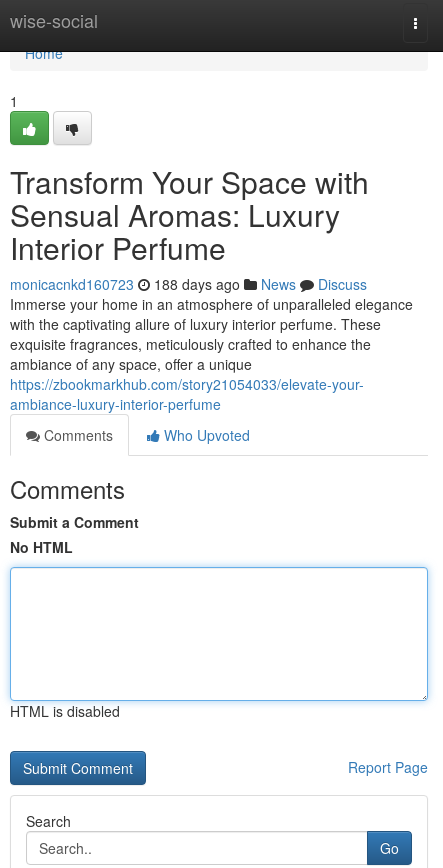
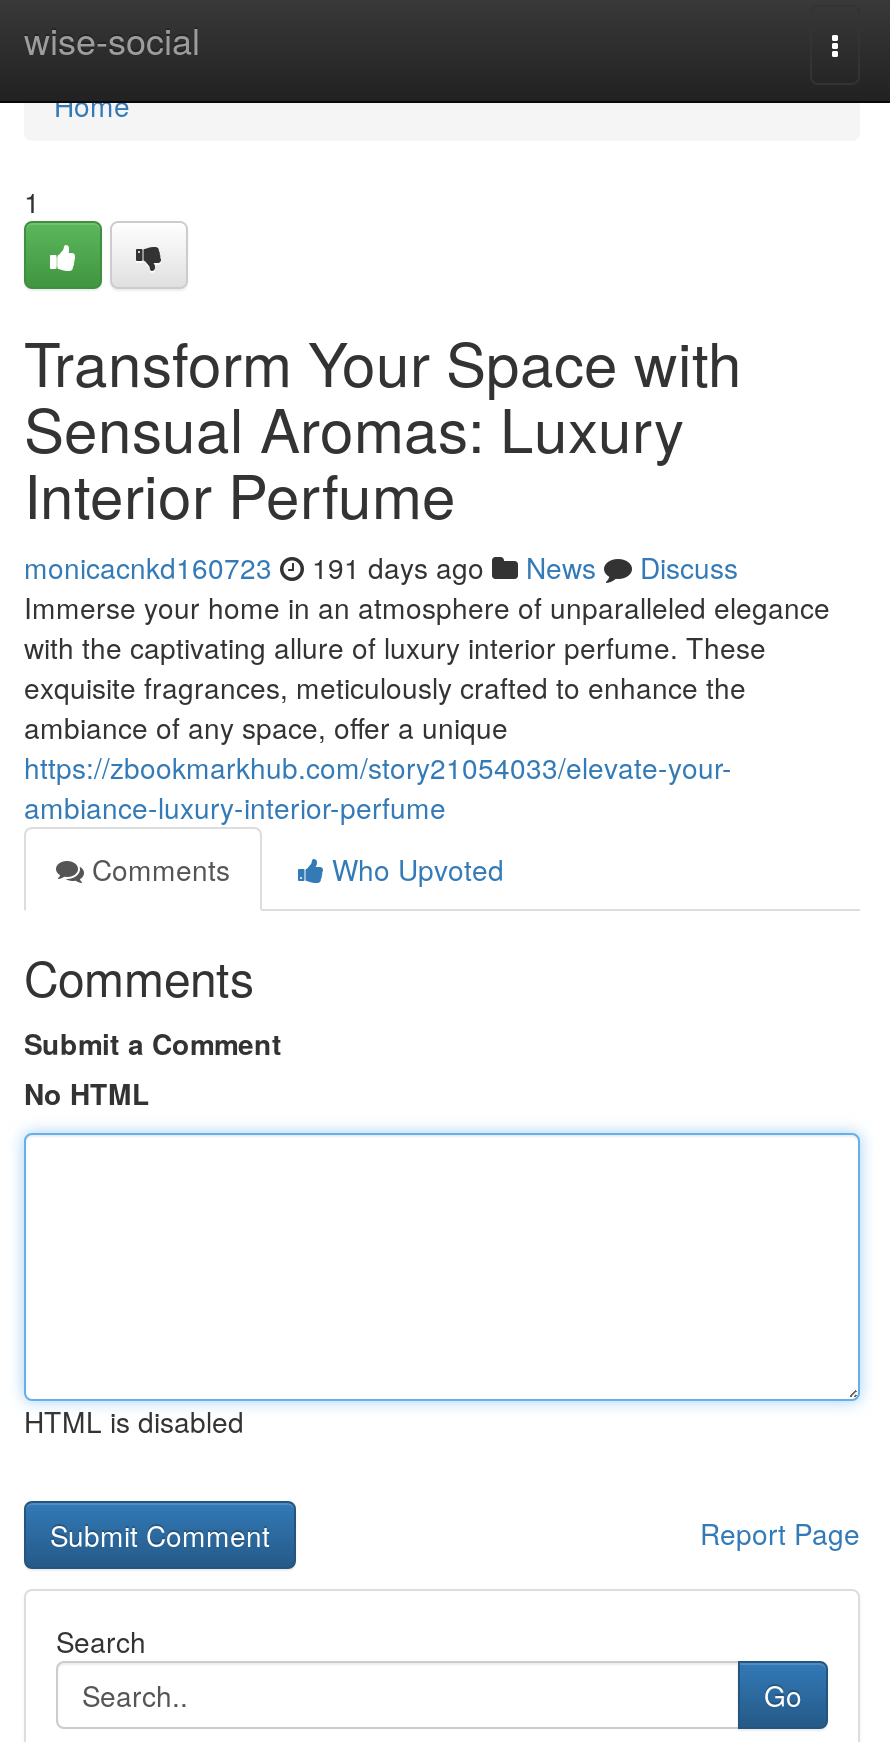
[10,274,367,294] monicacnkd160723 188 days ago News Discuss -> [24,547,738,587] monicacnkd160723 191 days ago News Discuss

